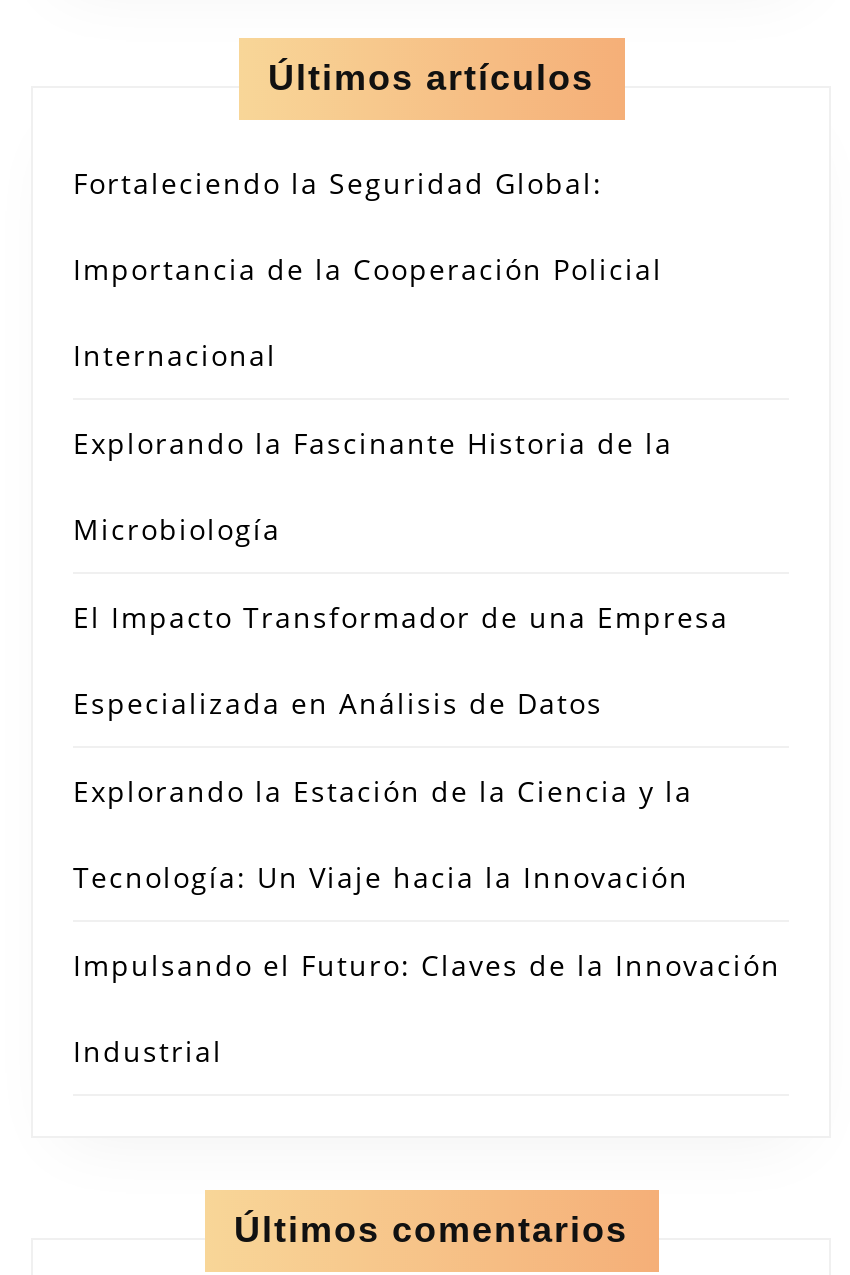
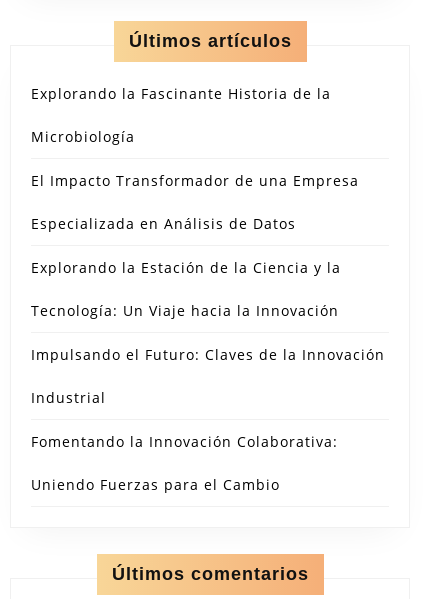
[73,164,663,374] Fortaleciendo la Seguridad Global: | Importancia de la Cooperación Policial | Internacional -> none
moved [73,424,781,1070] -> [31,84,385,407]: Explorando la Fascinante Historia de la | Microbiología | El Impacto Transformador de una Empresa | Especializada en Análisis de Datos | Explorando la Estación de la Ciencia y la | Tecnología: Un Viaje hacia la Innovación | Impulsando el Futuro: Claves de la Innovación | Industrial
none -> [31,432,338,494] Fomentando la Innovación Colaborativa: | Uniendo Fuerzas para el Cambio

